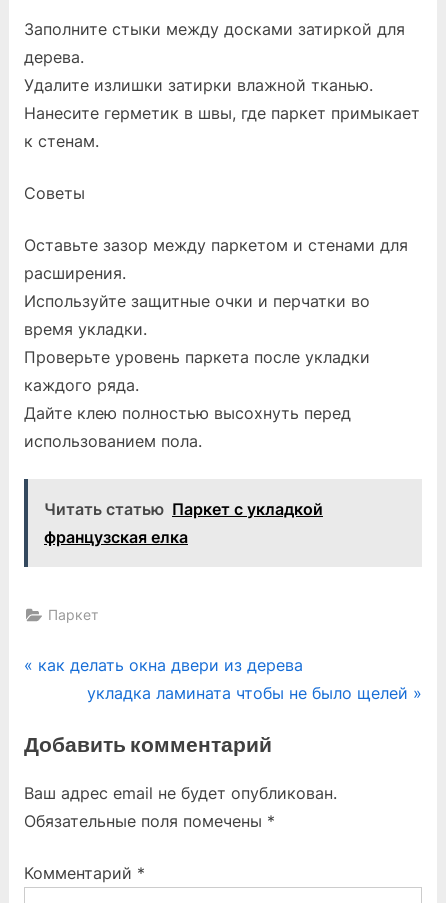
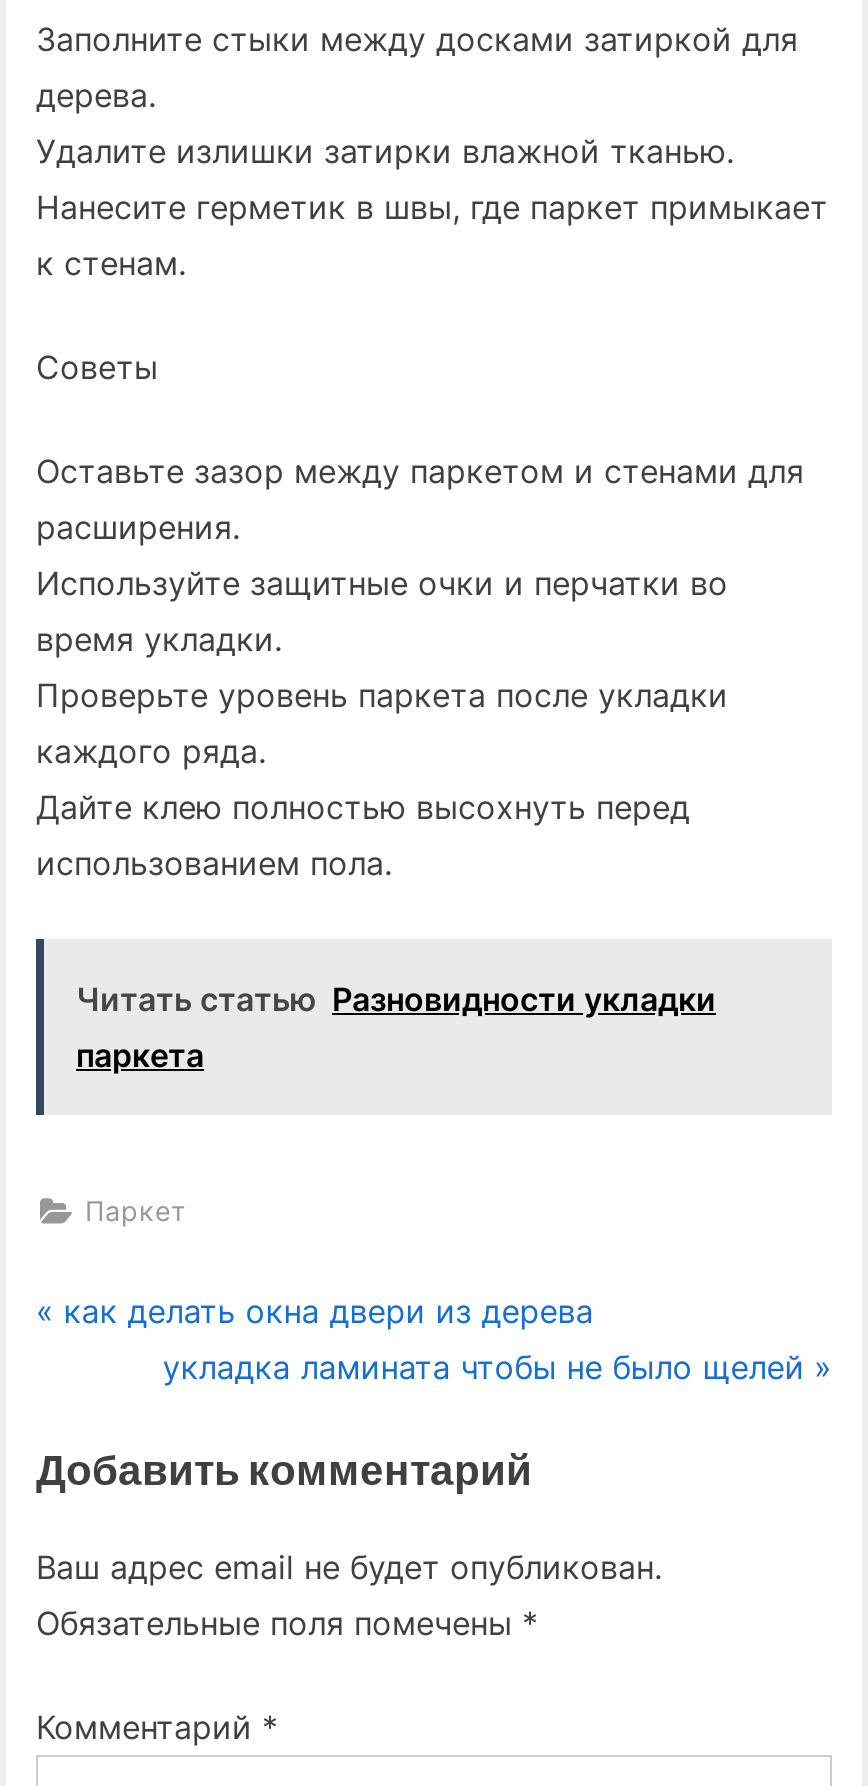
[44,499,323,547] Читать статью Паркет с укладкой | французская елка -> [76,978,716,1074] Читать статью Разновидности укладки | паркета

